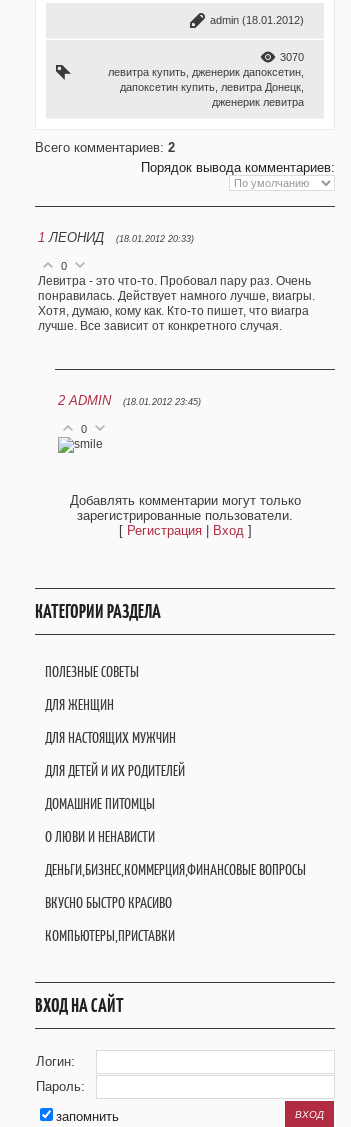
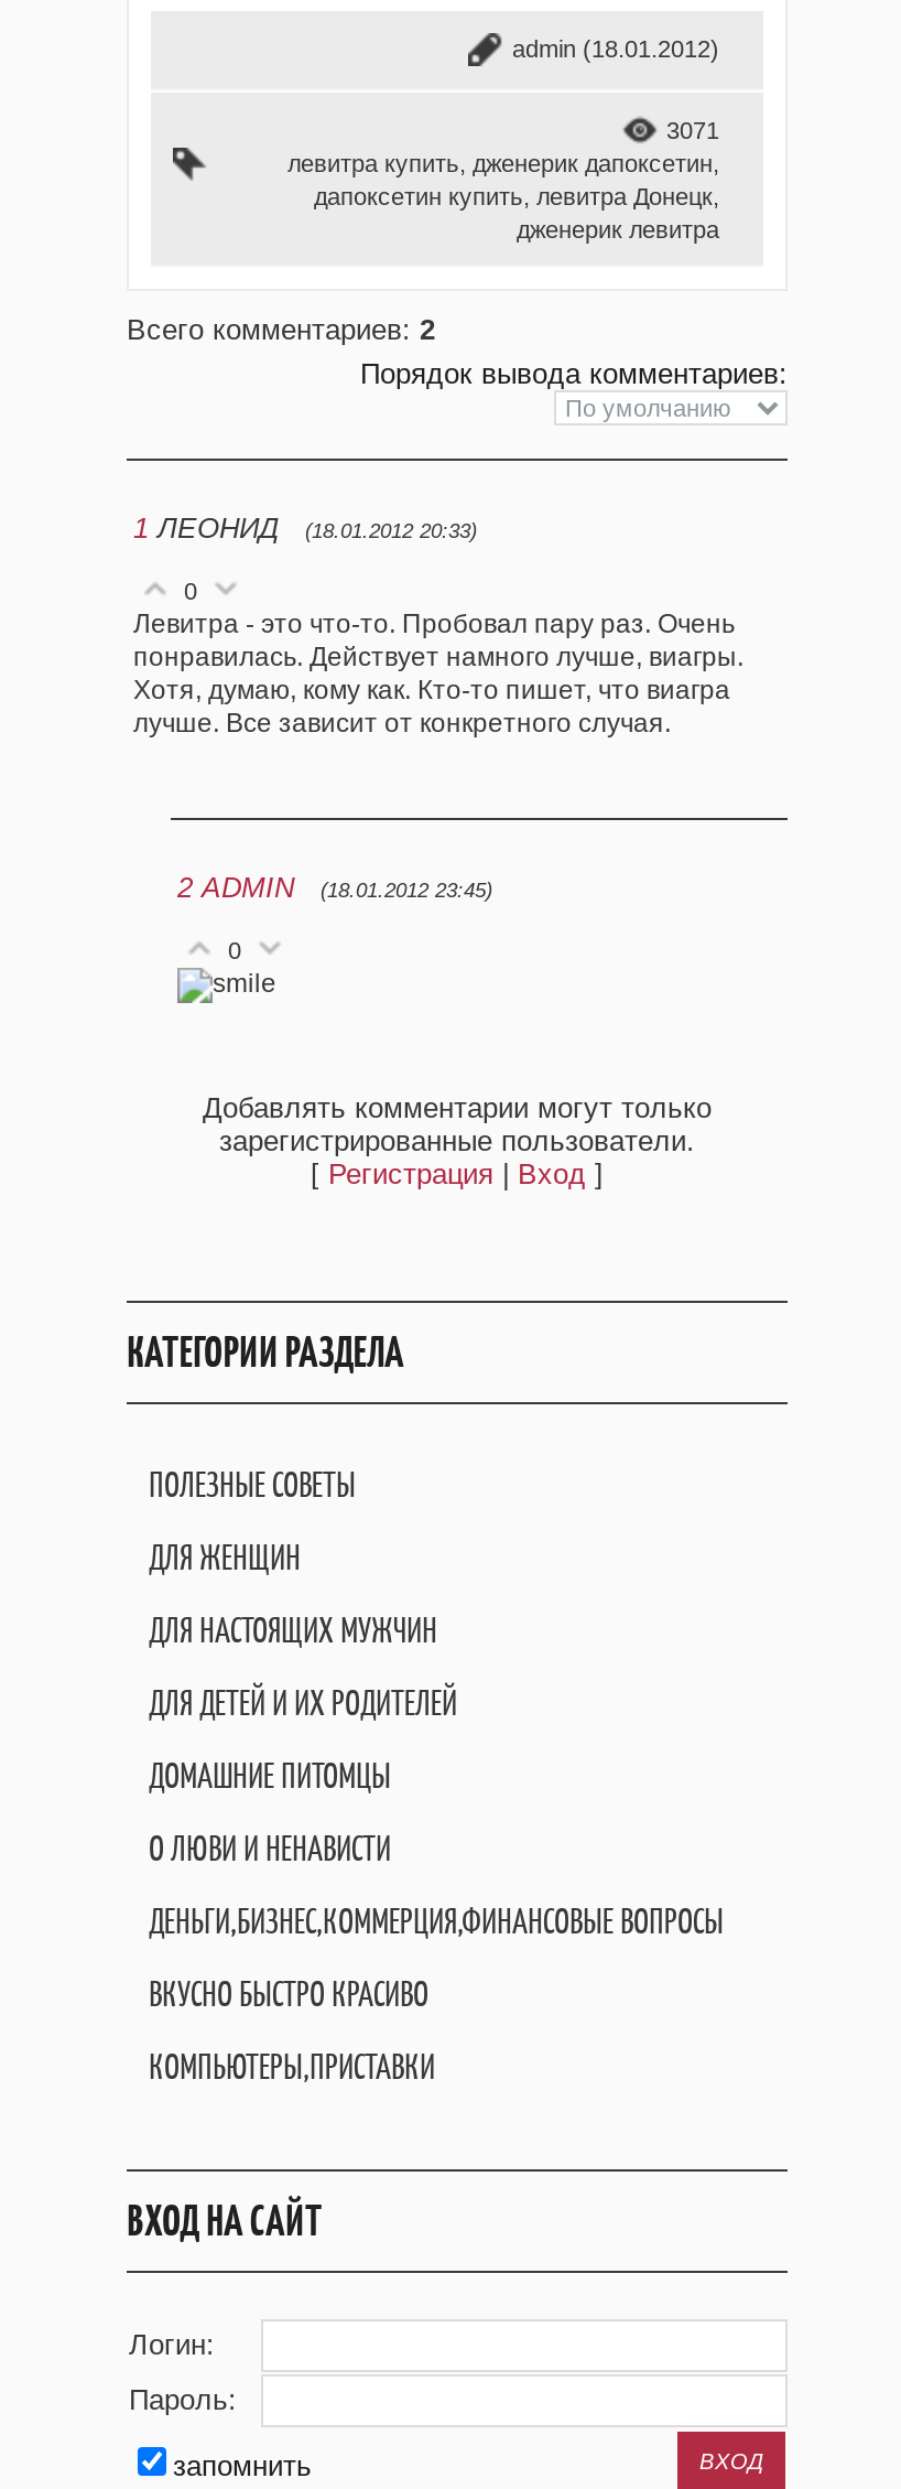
[280,51,304,63] 3070 -> [666,117,719,143] 3071

